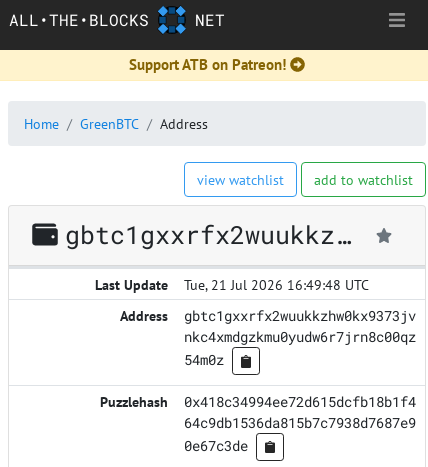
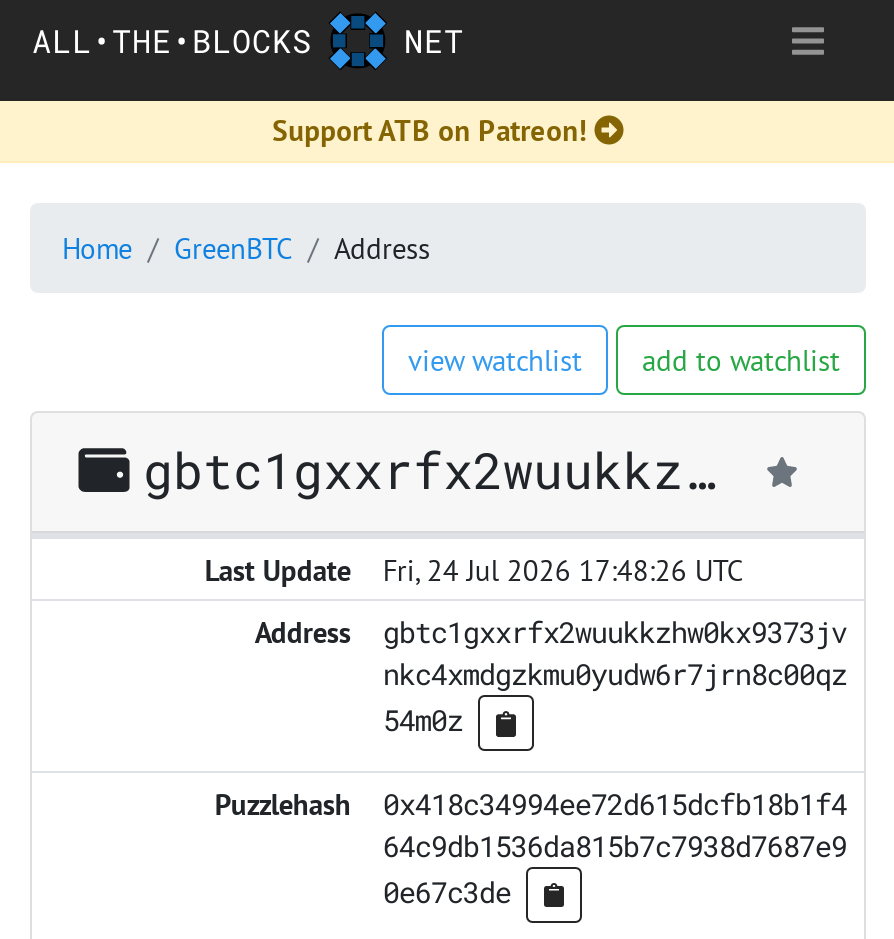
[184,274,369,293] Tue, 21 Jul 2026 16:49:48 UTC -> [383,550,743,588] Fri, 24 Jul 2026 17:48:26 UTC

